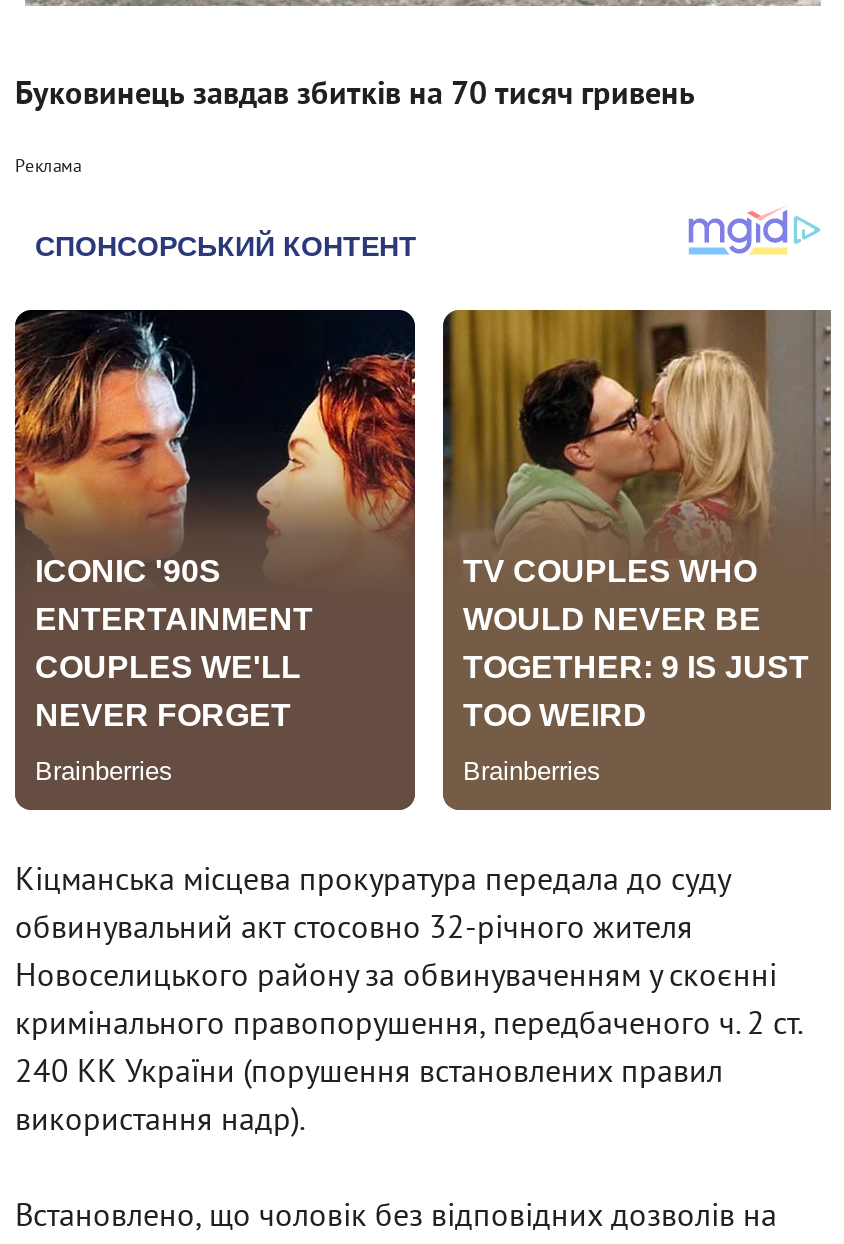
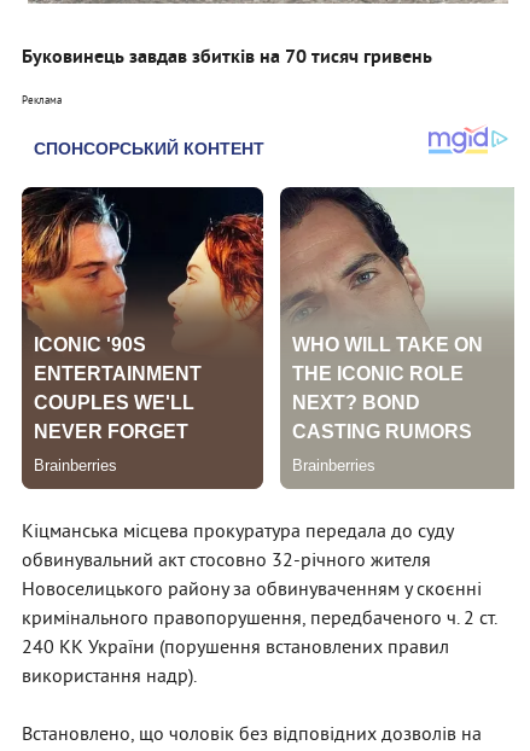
[441,308,831,808] [image] -> [279,186,513,487] [image]

